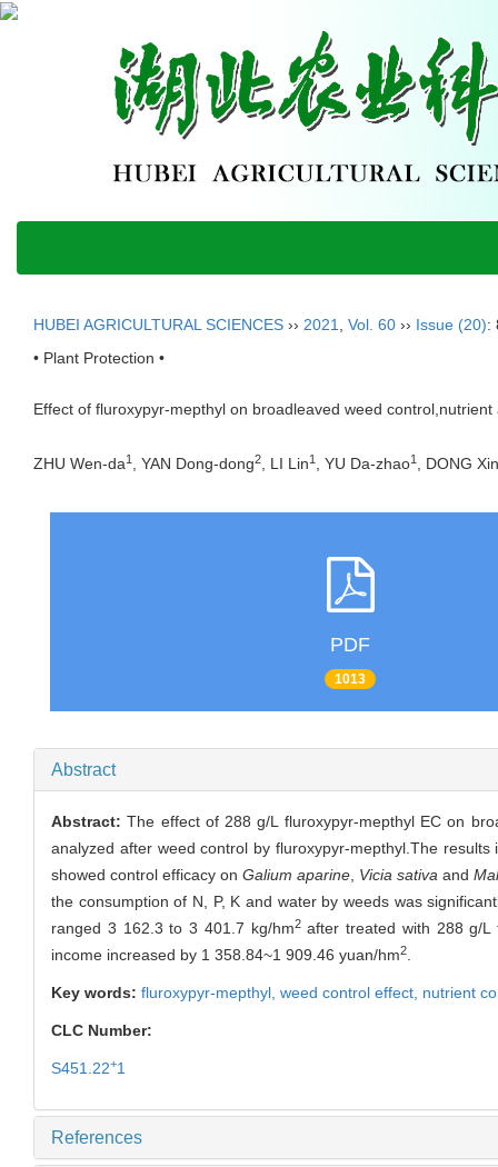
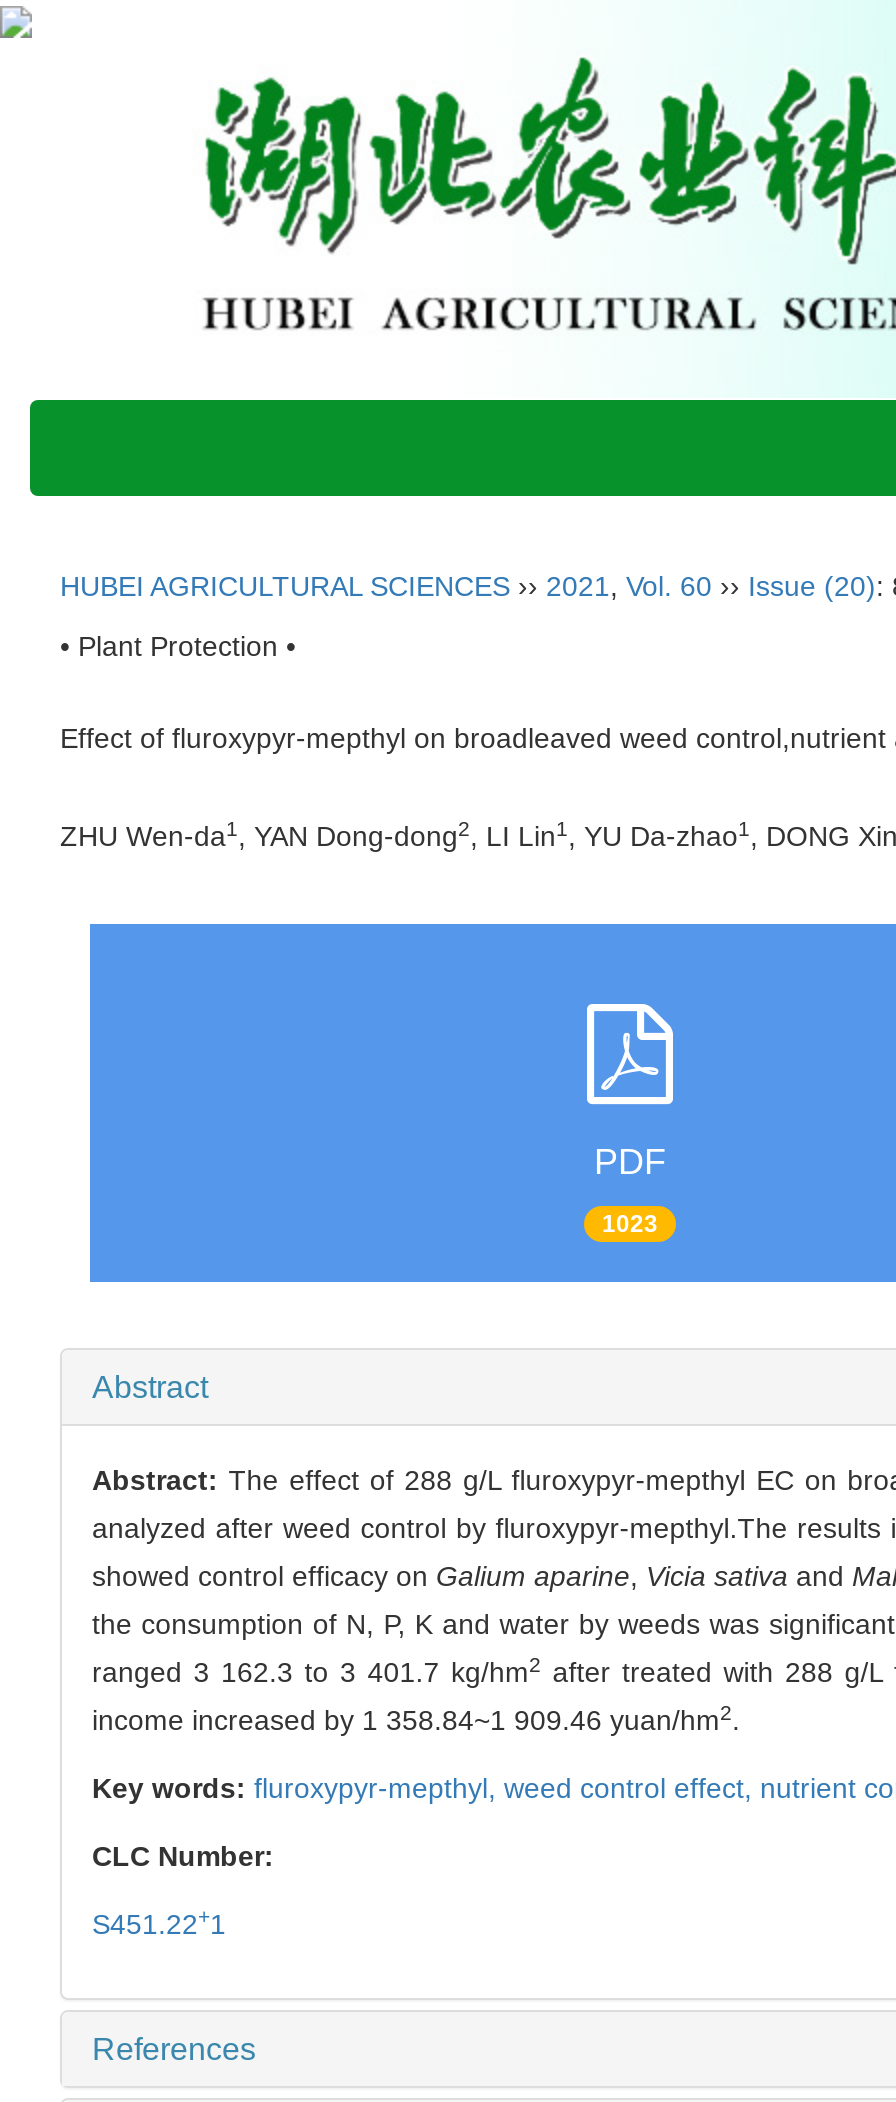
[335,672,366,687] 1013 -> [602,1211,658,1239] 1023

